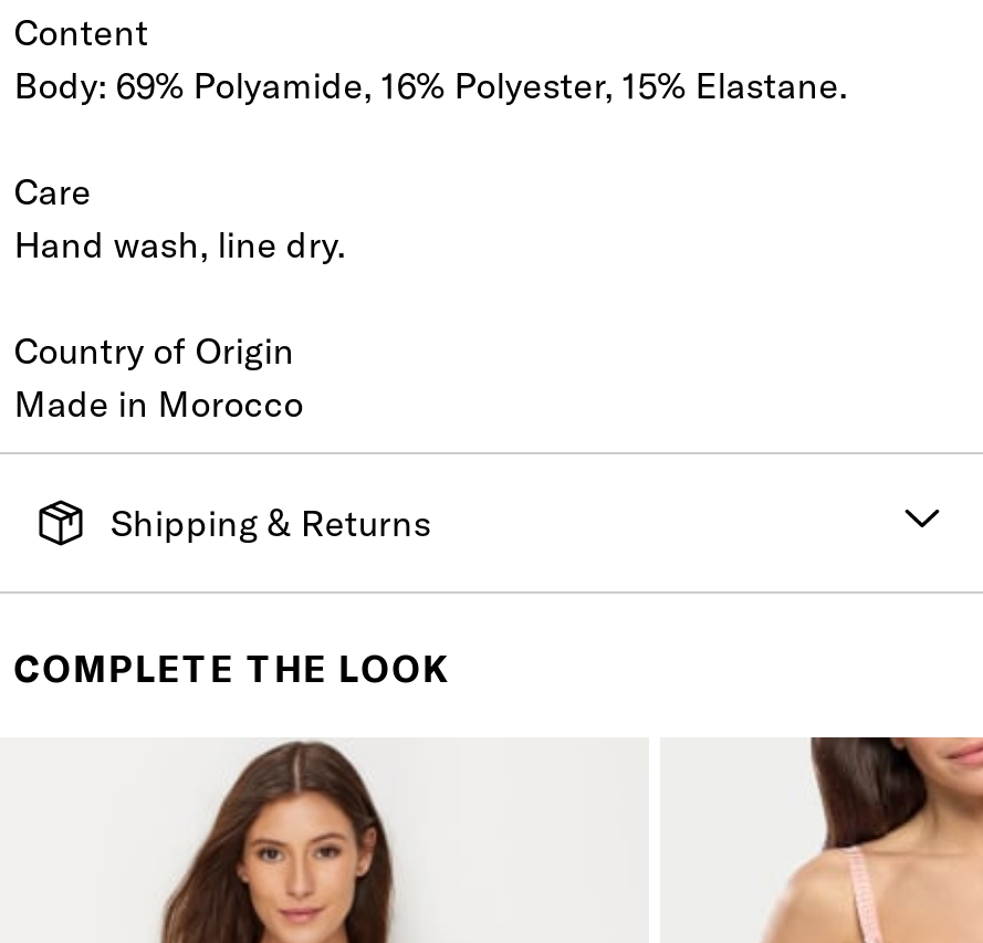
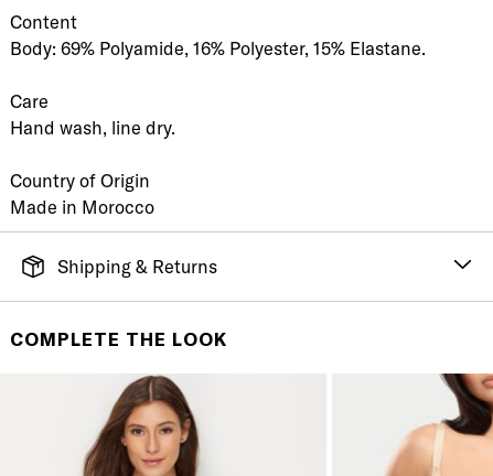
[788,735,976,888] [image] -> [397,372,490,448] [image]

